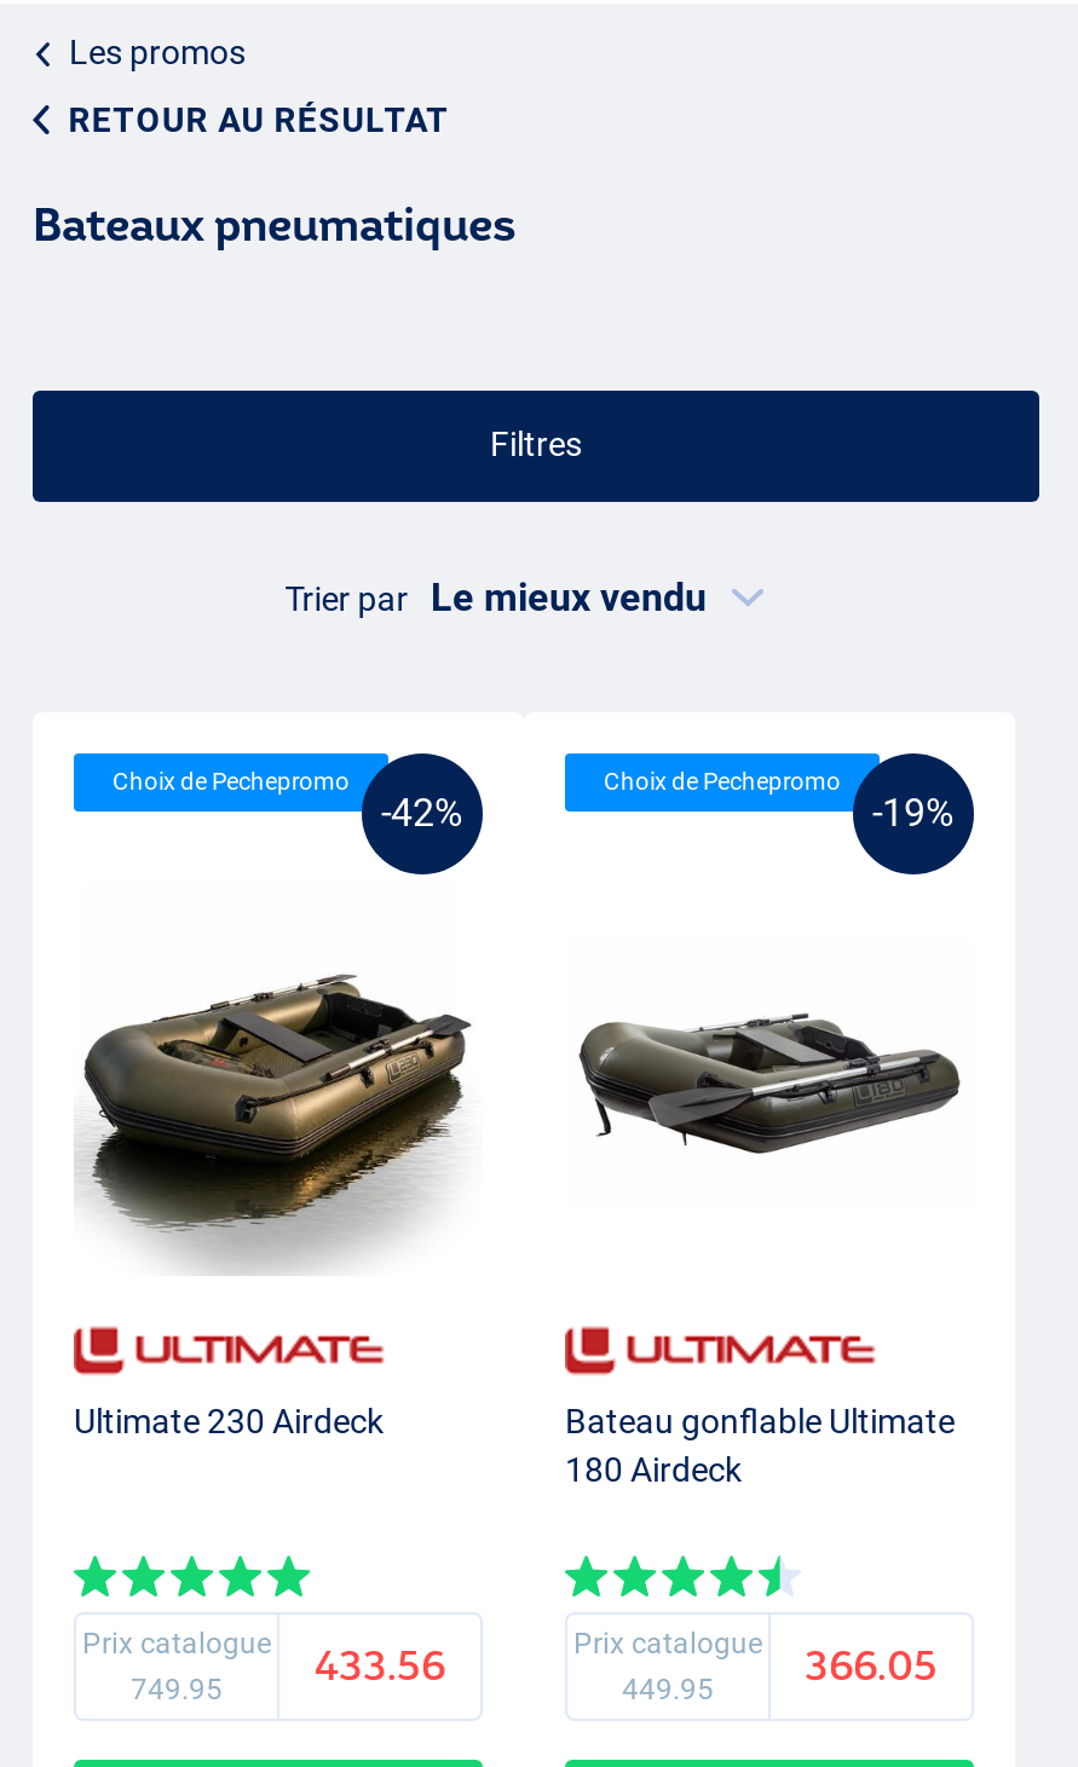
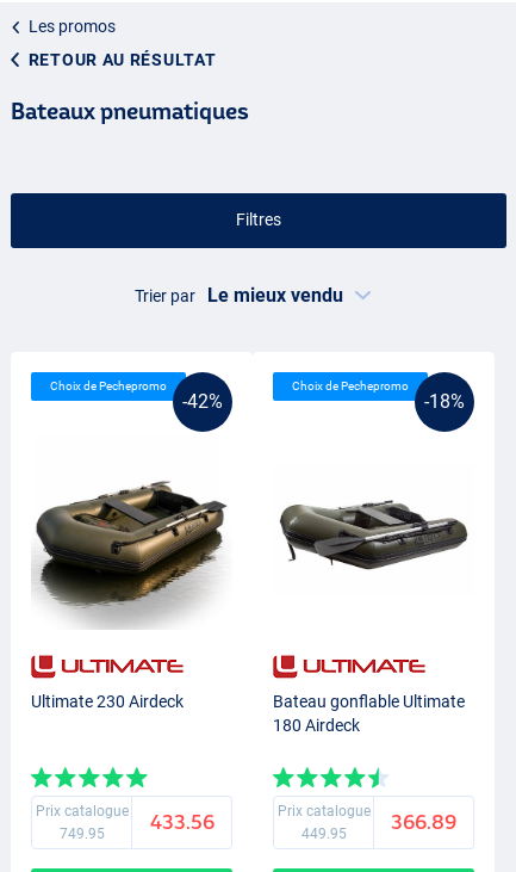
[872,790,955,836] -19% -> [424,390,465,413] -18%
[573,1626,938,1687] Prix catalogue 366.05 -> [277,802,456,833] Prix catalogue 366.89

